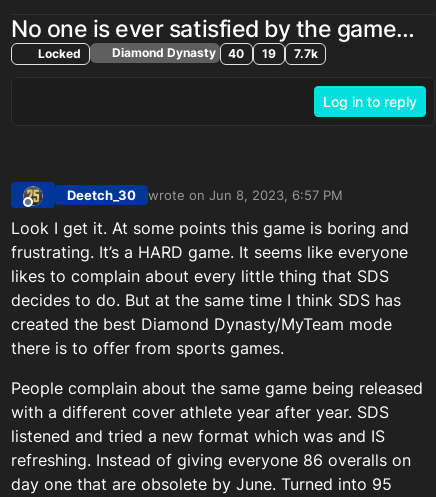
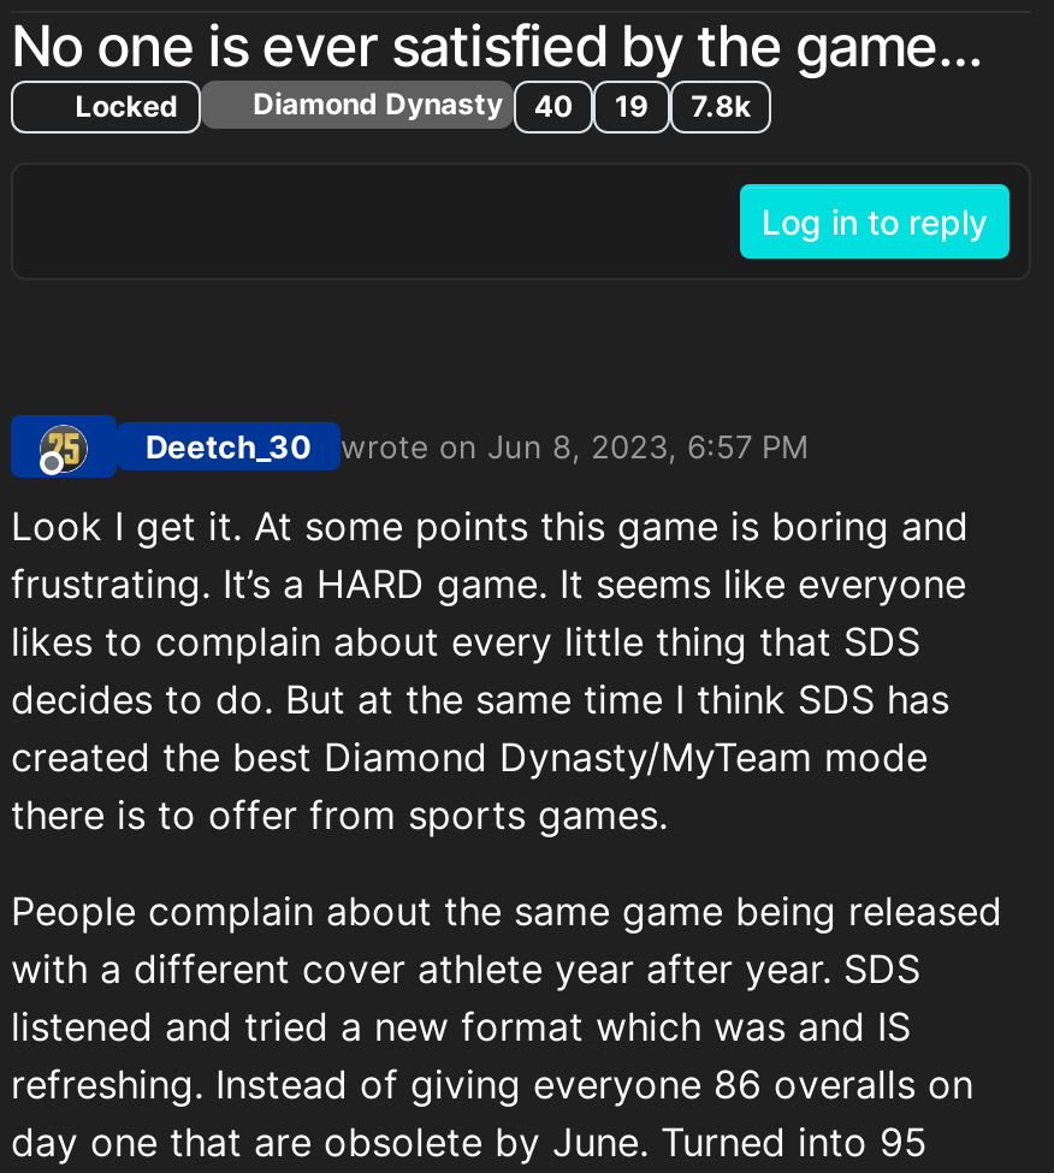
[35,45,318,61] Locked Diamond Dynasty 40 19 7.7k -> [68,86,751,124] Locked Diamond Dynasty 40 19 7.8k

